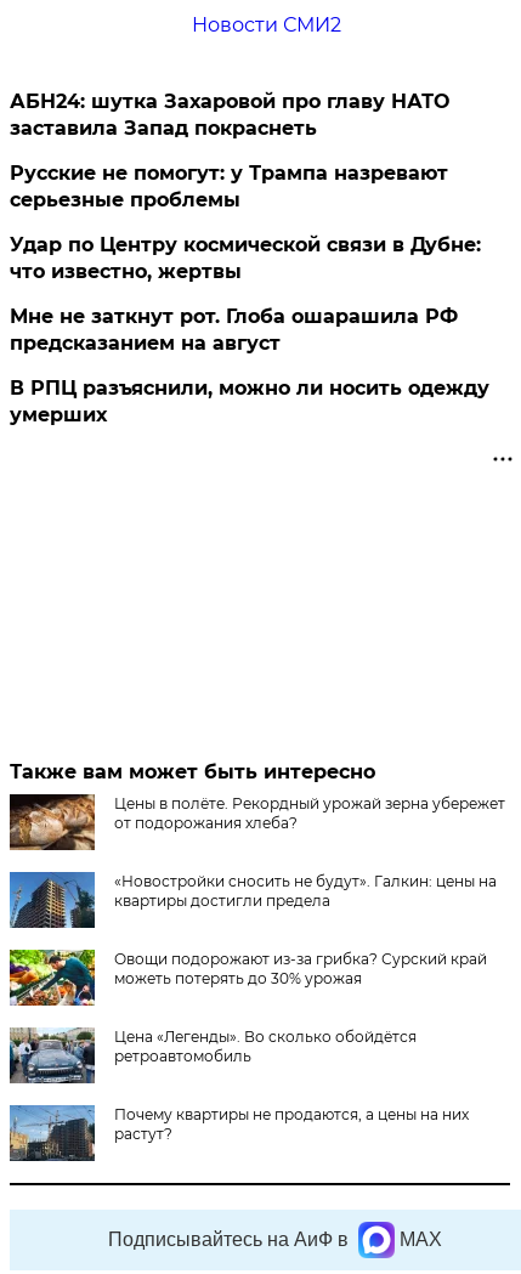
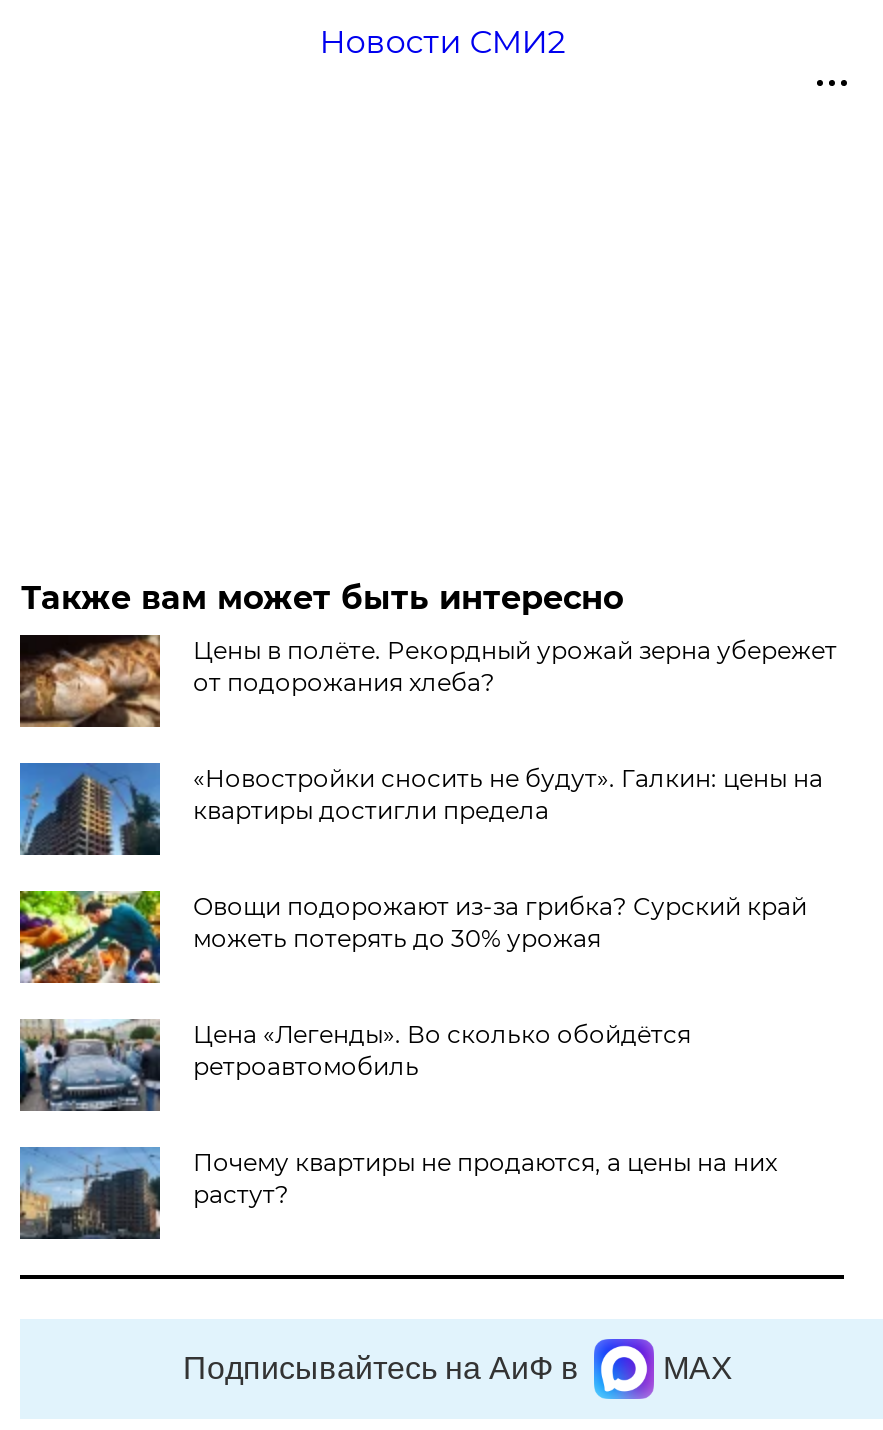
[10,90,490,426] АБН24: шутка Захаровой про главу НАТО | заставила Запад покраснеть | Русские не помогут: у Трампа назревают | серьезные проблемы | Удар по Центру космической связи в Дубне: | что известно, жертвы | Мне не заткнут рот. Глоба ошарашила РФ | предсказанием на август | В РПЦ разъяснили, можно ли носить одежду | умерших -> none

